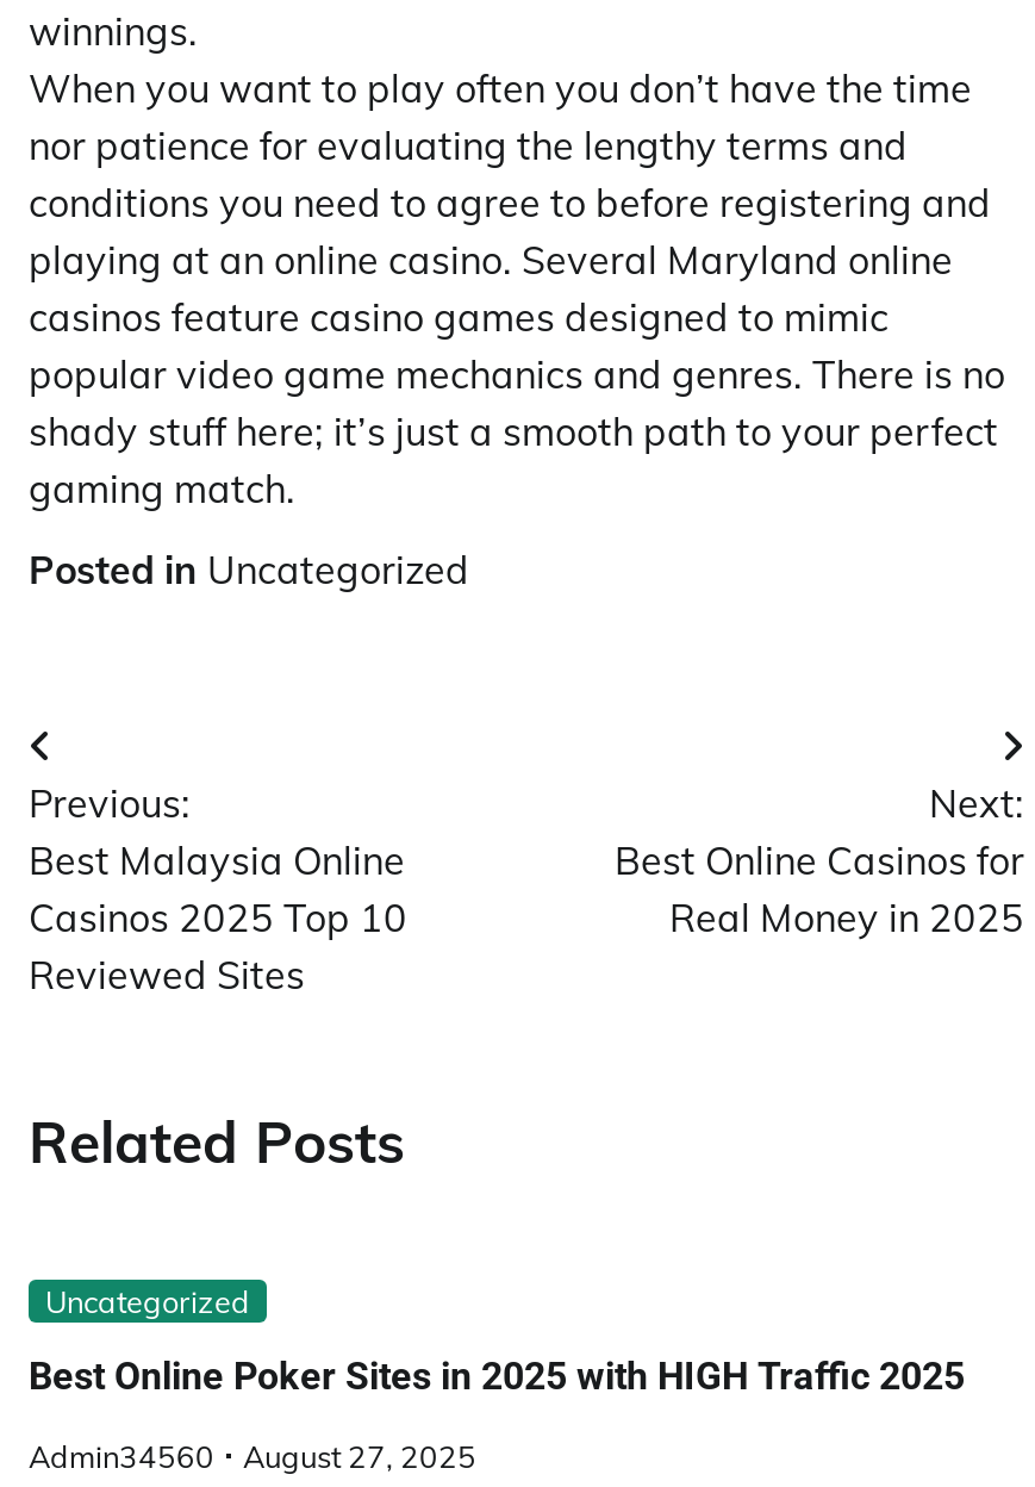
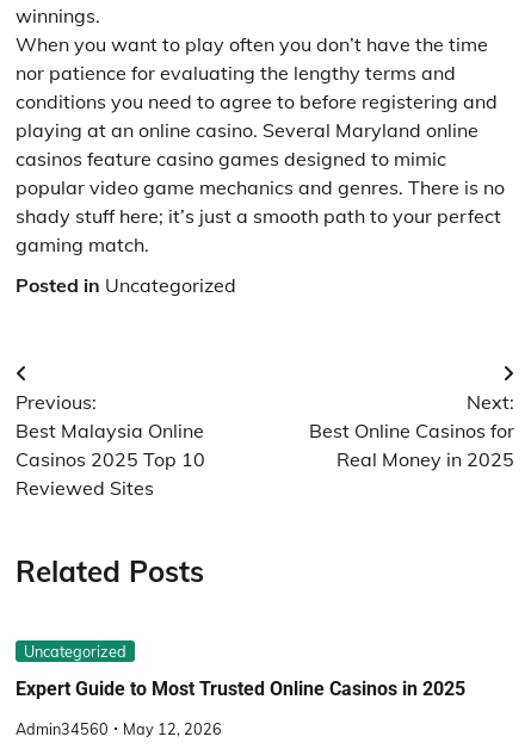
[29,1354,965,1399] Best Online Poker Sites in 2025 with HIGH Traffic 2025 -> [16,678,465,700] Expert Guide to Most Trusted Online Casinos in 2025
[29,1436,476,1474] Admin34560 August 27, 2025 -> [16,719,222,738] Admin34560 May 12, 2026

